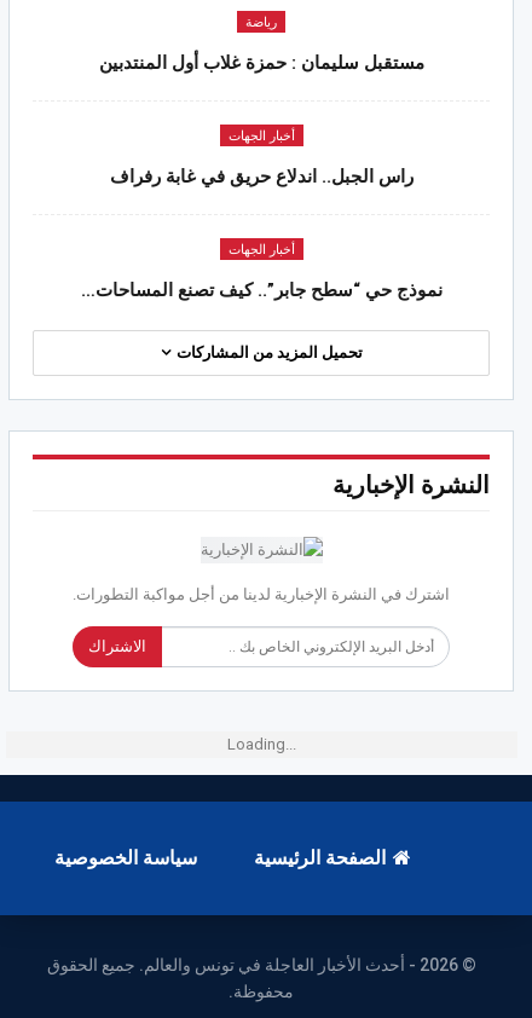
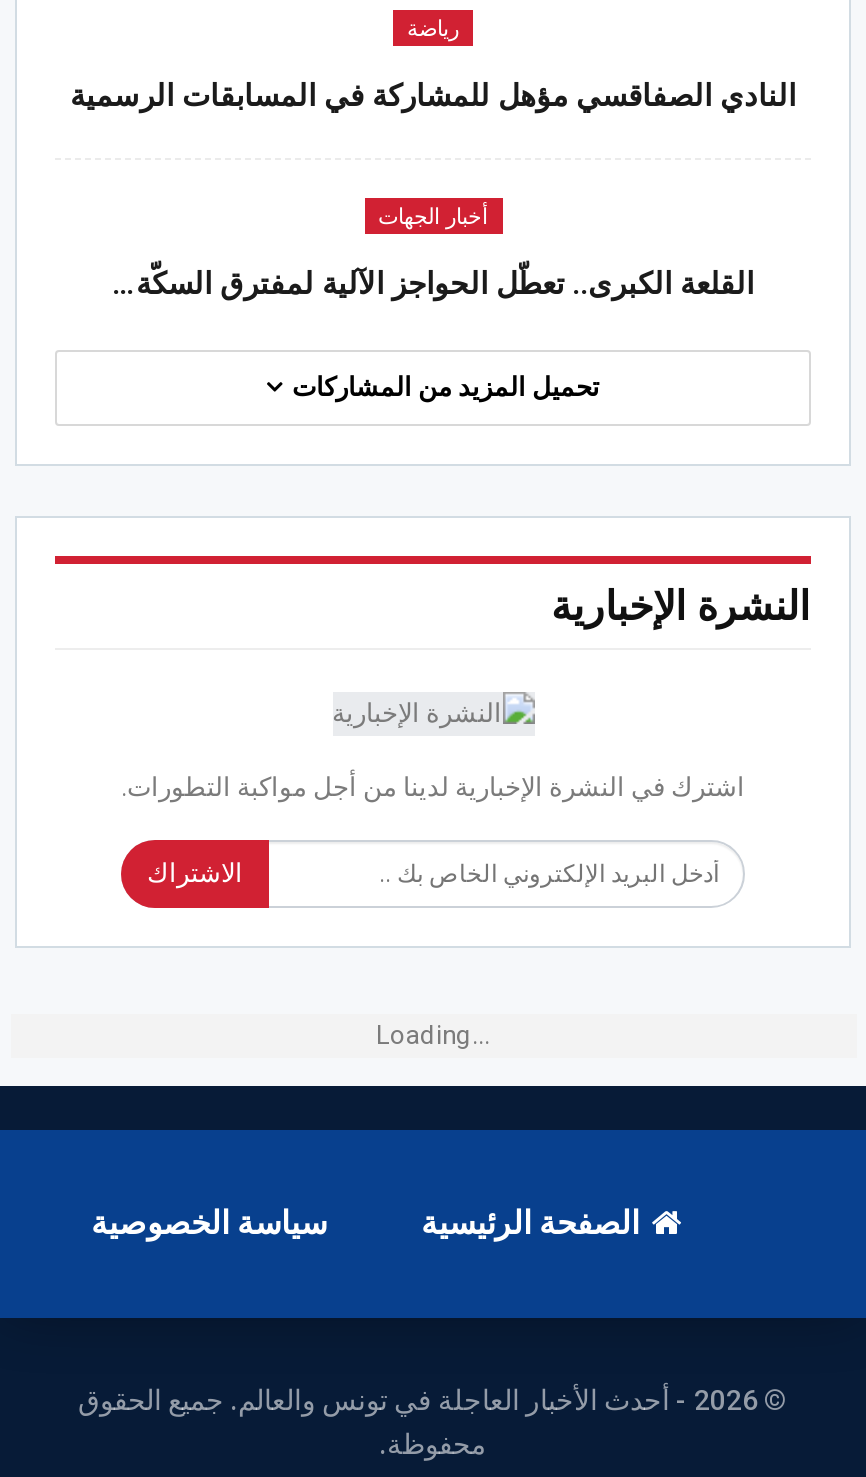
[99,52,424,74] مستقبل سليمان : حمزة غلاب أول المنتدبين -> [70,78,796,114] النادي الصفاقسي مؤهل للمشاركة في المسابقات الرسمية
[80,166,442,301] راس الجبل.. اندلاع حريق في غابة رفراف | أخبار الجهات | نموذج حي “سطح جابر”.. كيف تصنع المساحات… -> [112,266,754,302] القلعة الكبرى.. تعطّل الحواجز الآلية لمفترق السكّة…

